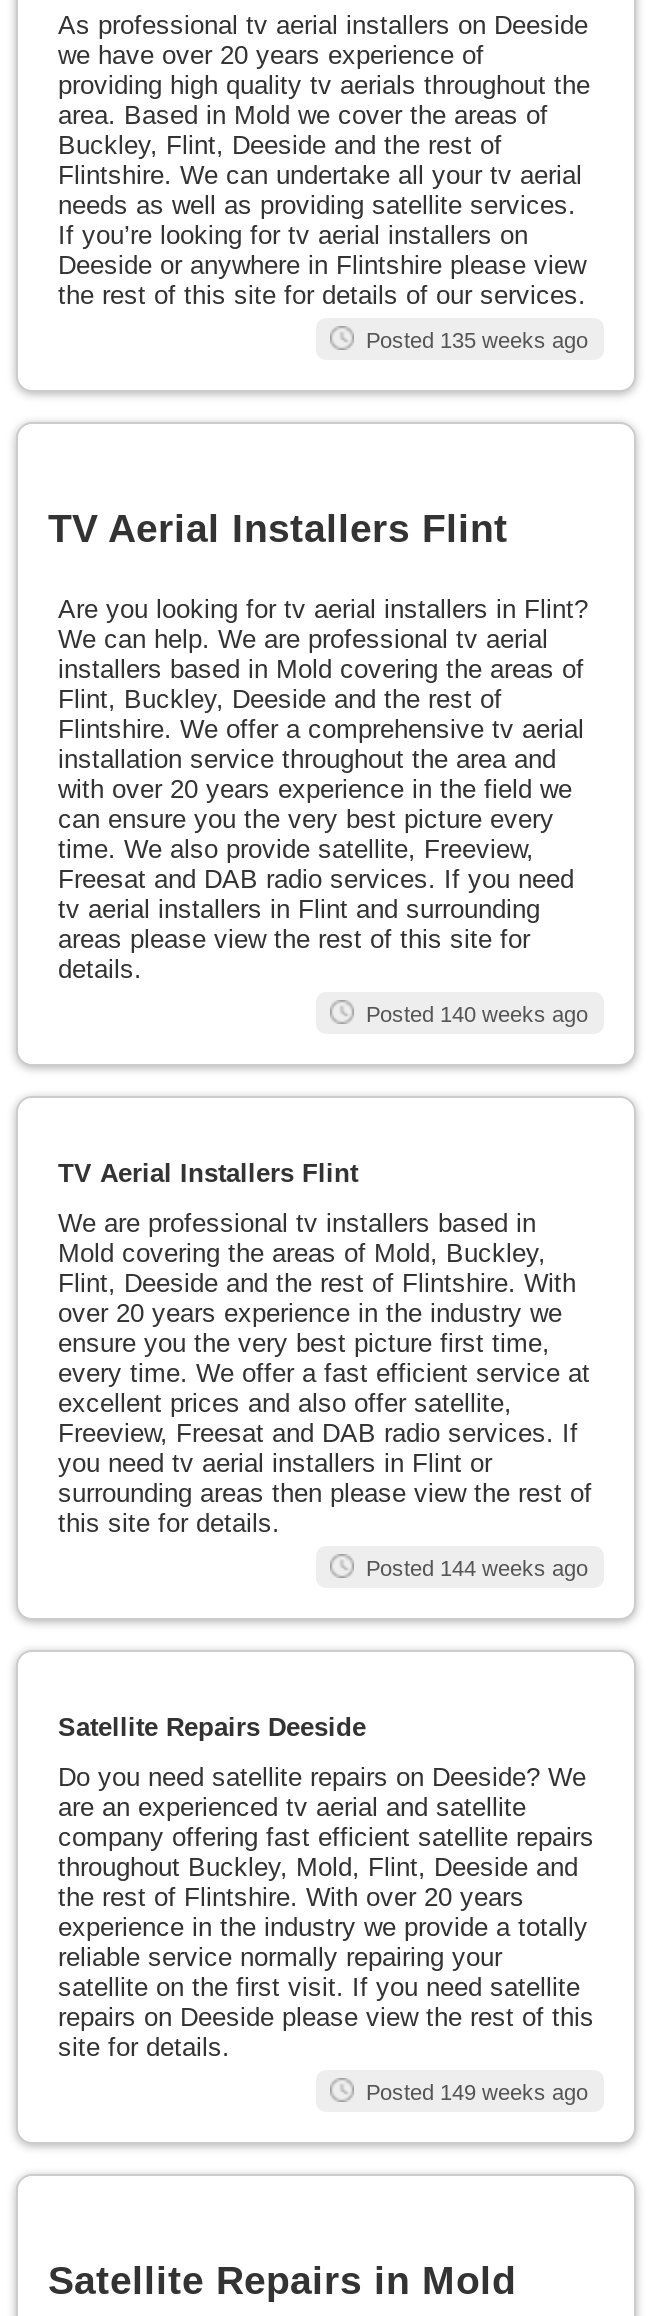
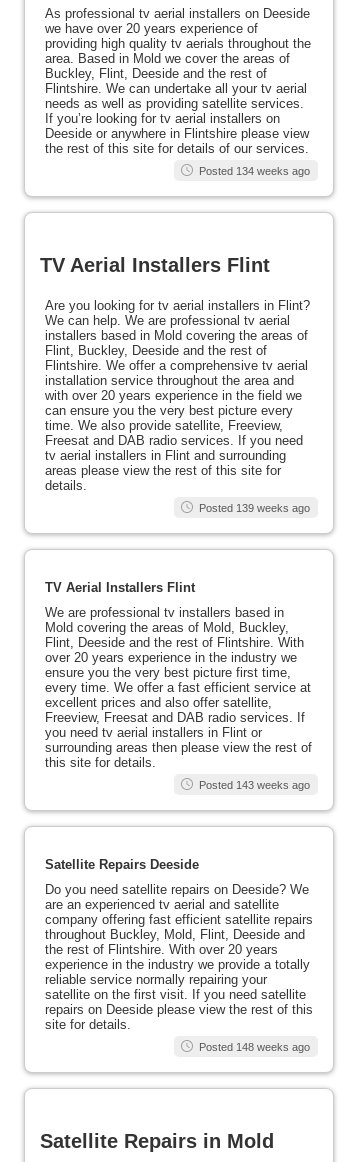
[366,328,588,352] Posted 135 weeks ago -> [199,165,310,177] Posted 134 weeks ago
[366,1002,588,1026] Posted 140 weeks ago -> [199,502,310,514] Posted 139 weeks ago
[366,1556,588,1580] Posted 144 weeks ago -> [199,779,310,791] Posted 143 weeks ago
[366,2080,588,2104] Posted 149 weeks ago -> [199,1041,310,1053] Posted 148 weeks ago

